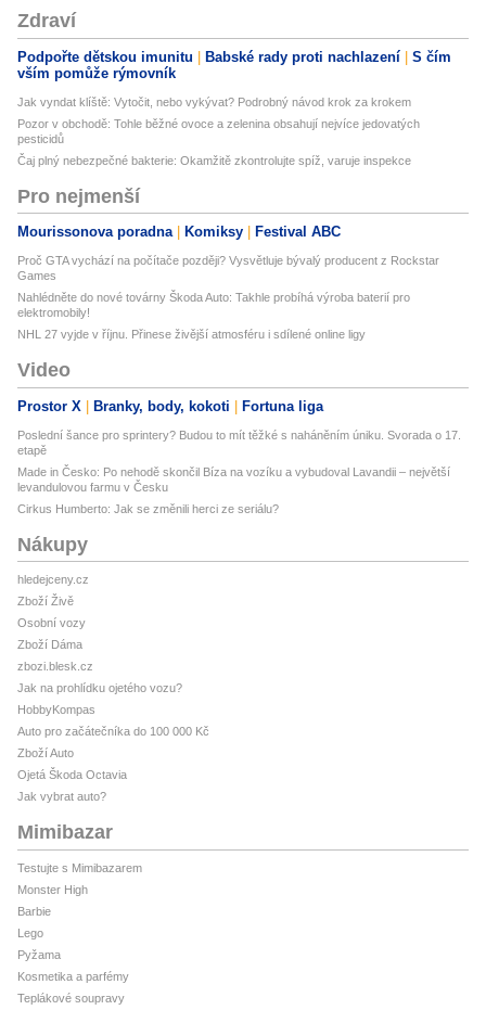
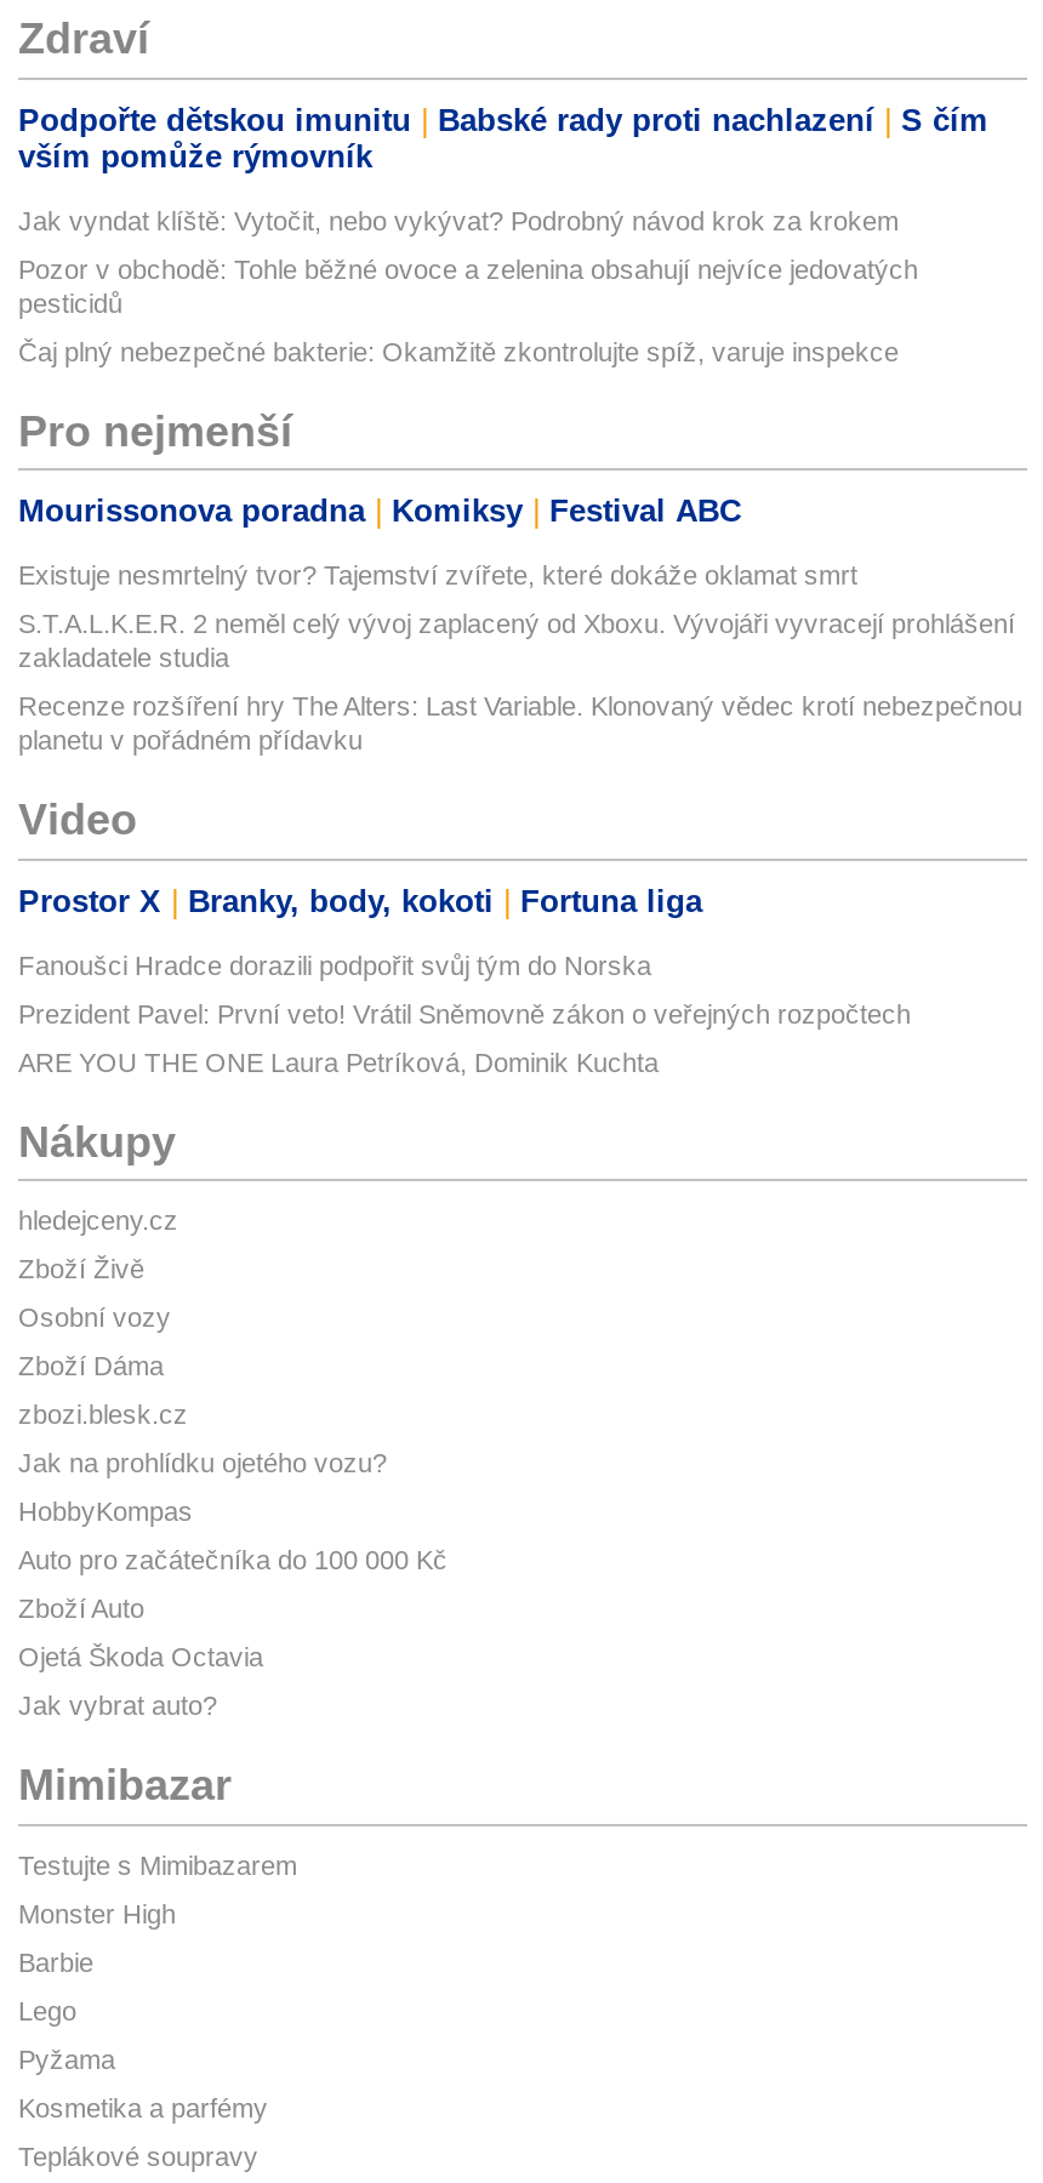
[17,254,439,282] Proč GTA vychází na počítače později? Vysvětluje bývalý producent z Rockstar | Games -> [18,561,857,590] Existuje nesmrtelný tvor? Tajemství zvířete, které dokáže oklamat smrt
[17,291,410,319] Nahlédněte do nové továrny Škoda Auto: Takhle probíhá výroba baterií pro | elektromobily! -> [18,610,1015,673] S.T.A.L.K.E.R. 2 neměl celý vývoj zaplacený od Xboxu. Vývojáři vyvracejí prohlášení | zakladatele studia
[17,328,366,341] NHL 27 vyjde v říjnu. Přinese živější atmosféru i sdílené online ligy -> [18,692,1022,755] Recenze rozšíření hry The Alters: Last Variable. Klonovaný vědec krotí nebezpečnou | planetu v pořádném přídavku
[17,428,461,457] Poslední šance pro sprintery? Budou to mít těžké s naháněním úniku. Svorada o 17. | etapě -> [18,951,651,980] Fanoušci Hradce dorazili podpořit svůj tým do Norska
[17,465,450,494] Made in Česko: Po nehodě skončil Bíza na vozíku a vybudoval Lavandii – největší | levandulovou farmu v Česku -> [18,999,911,1028] Prezident Pavel: První veto! Vrátil Sněmovně zákon o veřejných rozpočtech
[17,502,279,515] Cirkus Humberto: Jak se změnili herci ze seriálu? -> [18,1048,659,1077] ARE YOU THE ONE Laura Petríková, Dominik Kuchta

